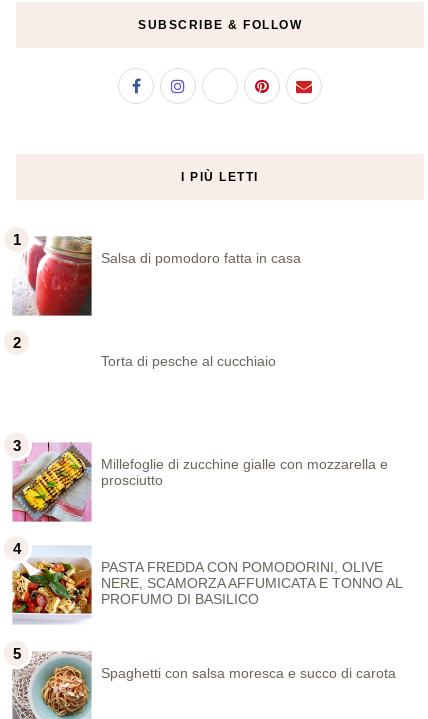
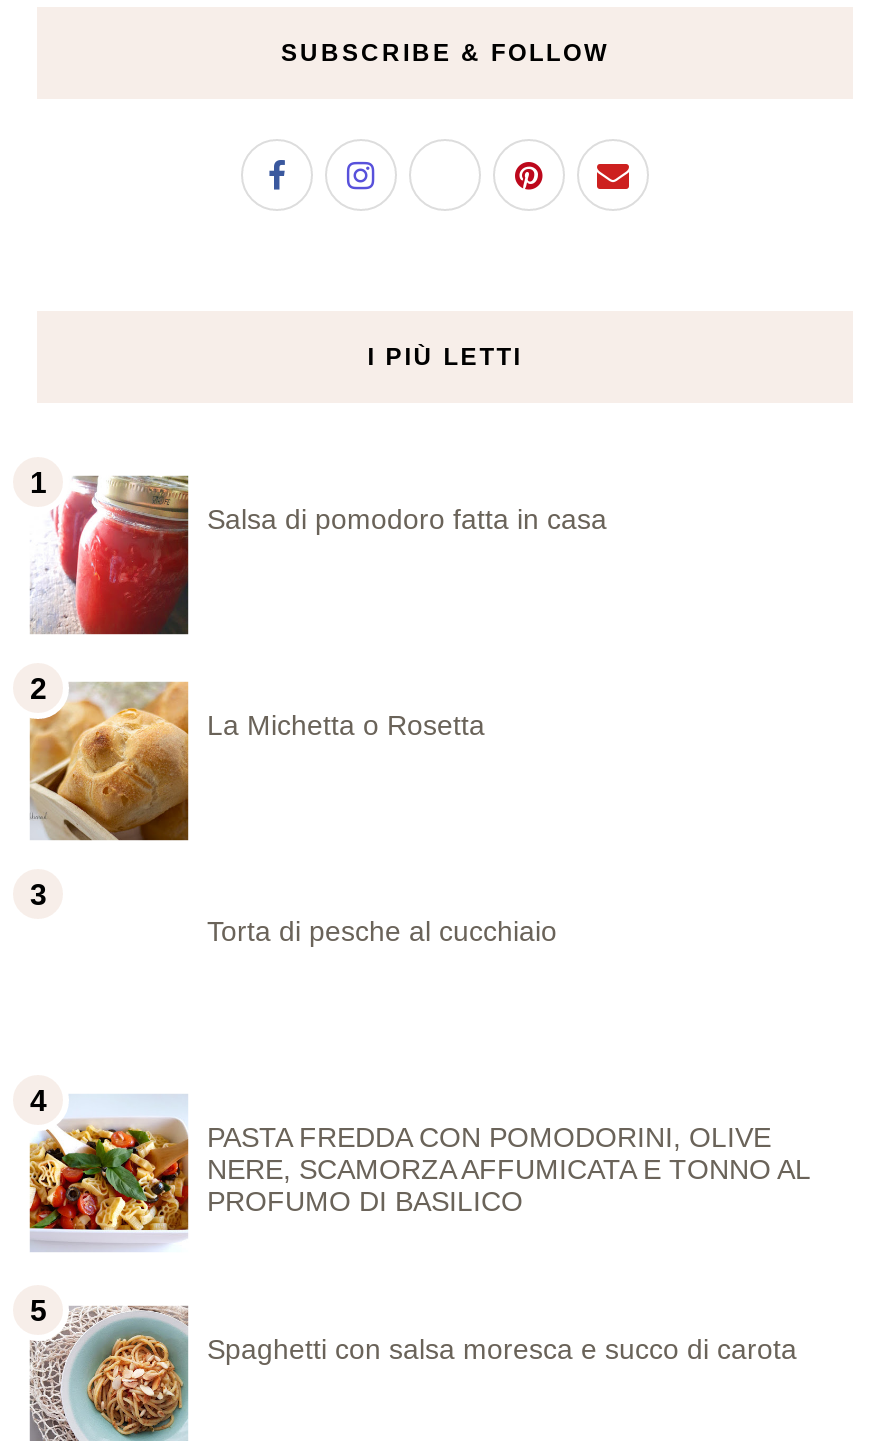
none -> [27,681,485,841] [image] | La Michetta o Rosetta
moved [101,353,276,369] -> [207,915,557,947]: Torta di pesche al cucchiaio
[12,442,388,523] [image] | Millefoglie di zucchine gialle con mozzarella e | prosciutto -> none

